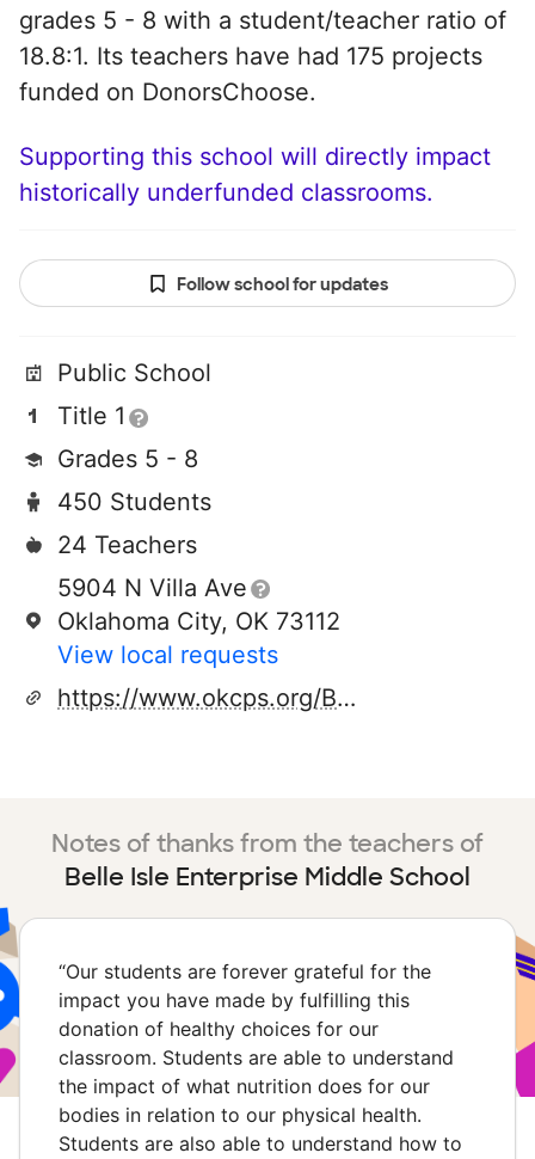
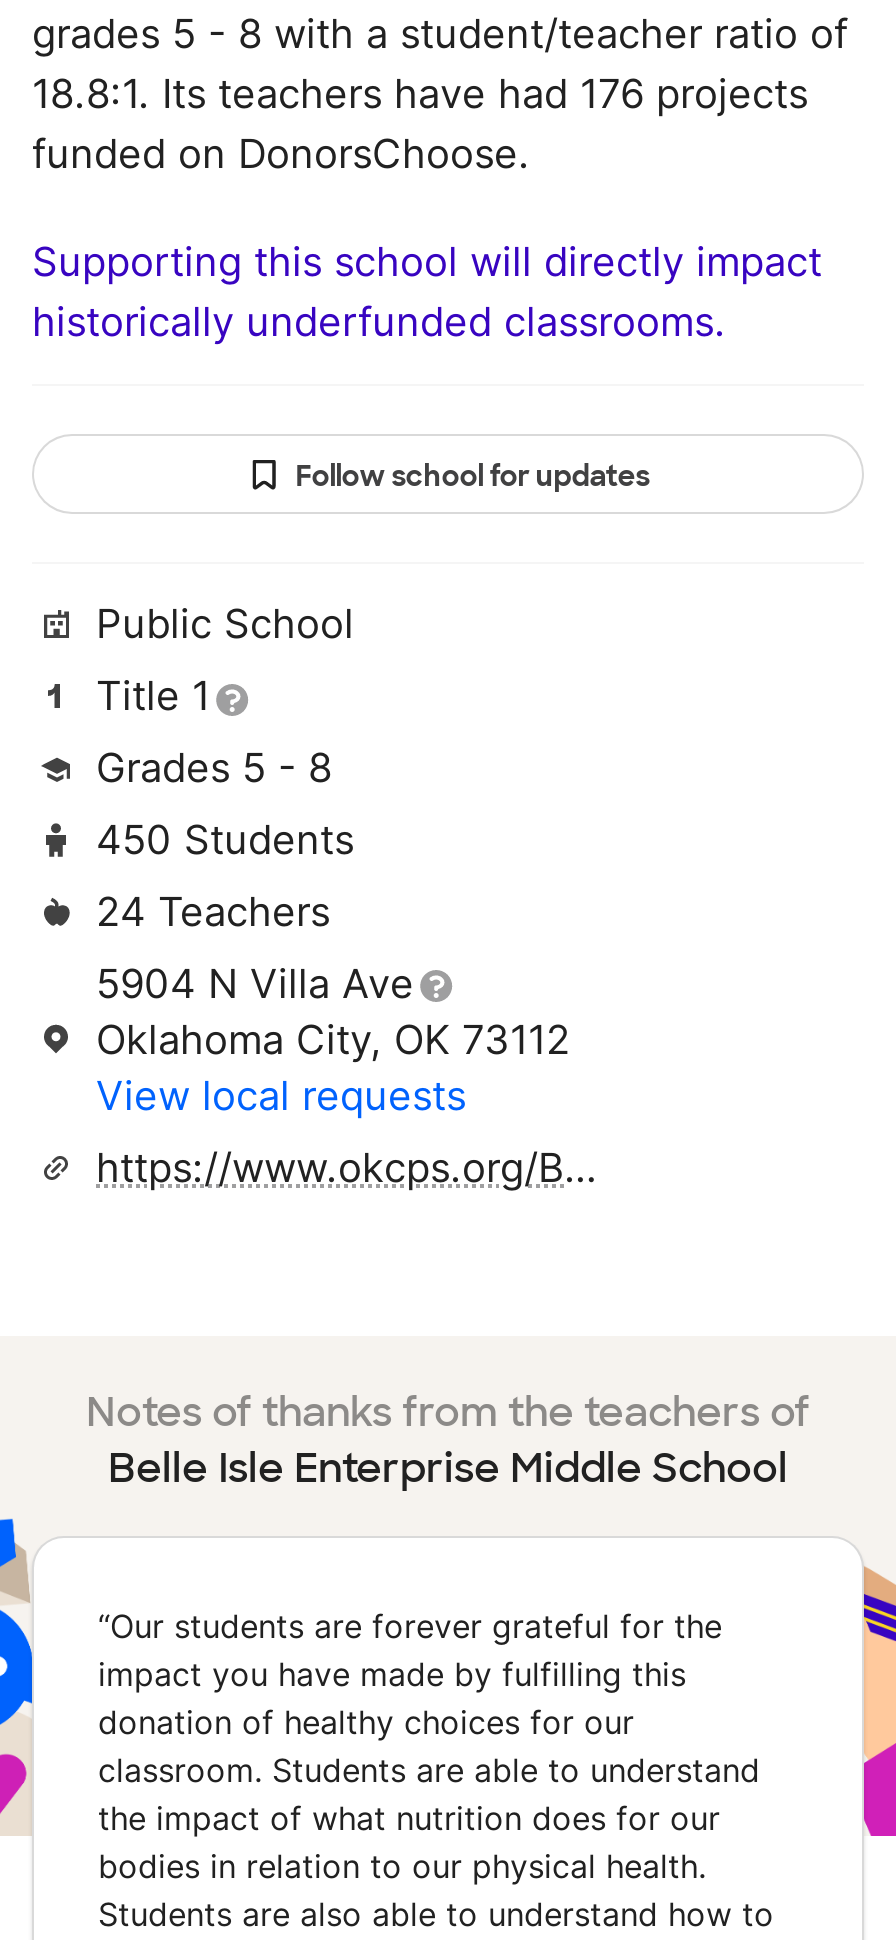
[19,42,482,70] 18.8:1. Its teachers have had 175 projects -> [32,70,808,118] 18.8:1. Its teachers have had 176 projects

